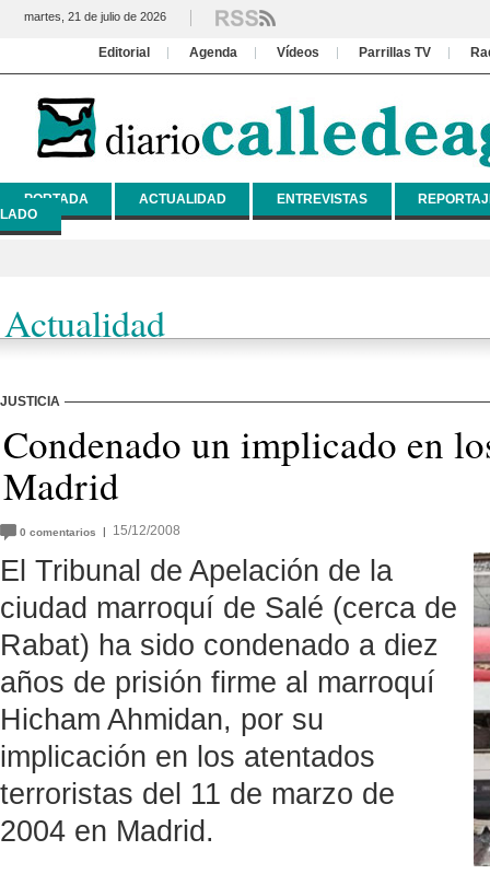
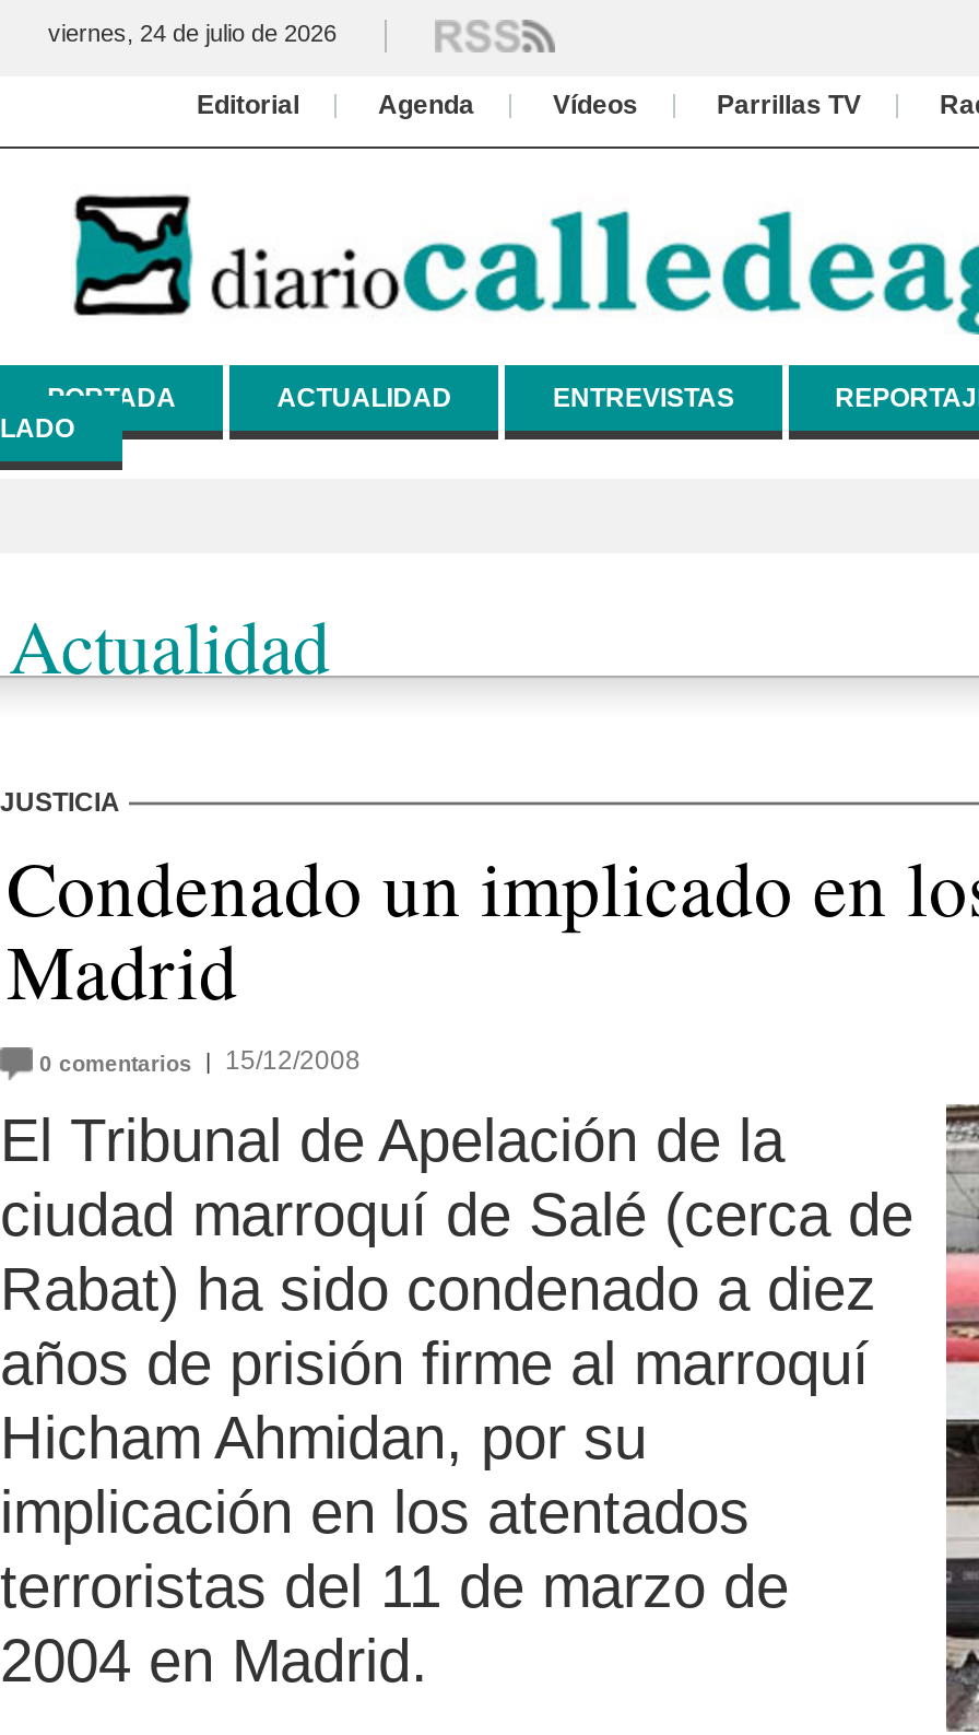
[24,10,166,23] martes, 21 de julio de 2026 -> [48,20,337,46] viernes, 24 de julio de 2026

